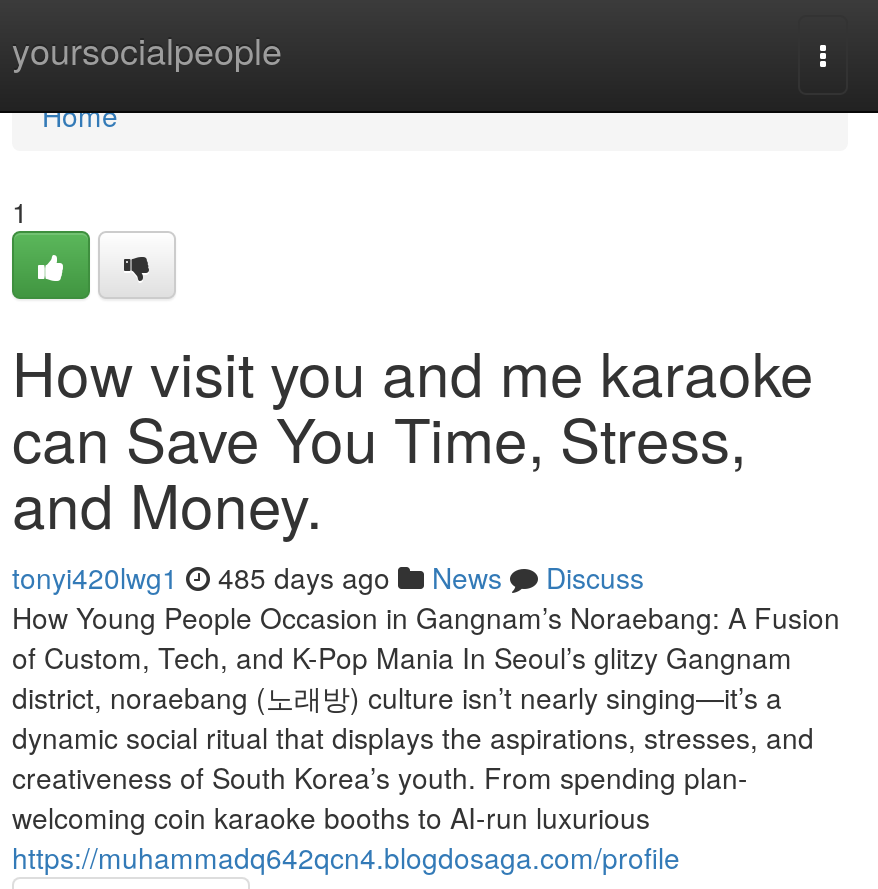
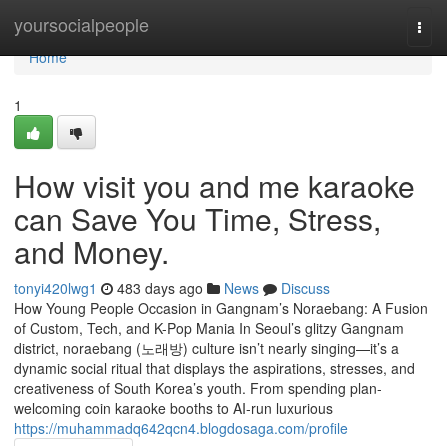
[12,557,644,597] tonyi420lwg1 485 days ago News Discuss -> [14,278,330,298] tonyi420lwg1 483 days ago News Discuss

